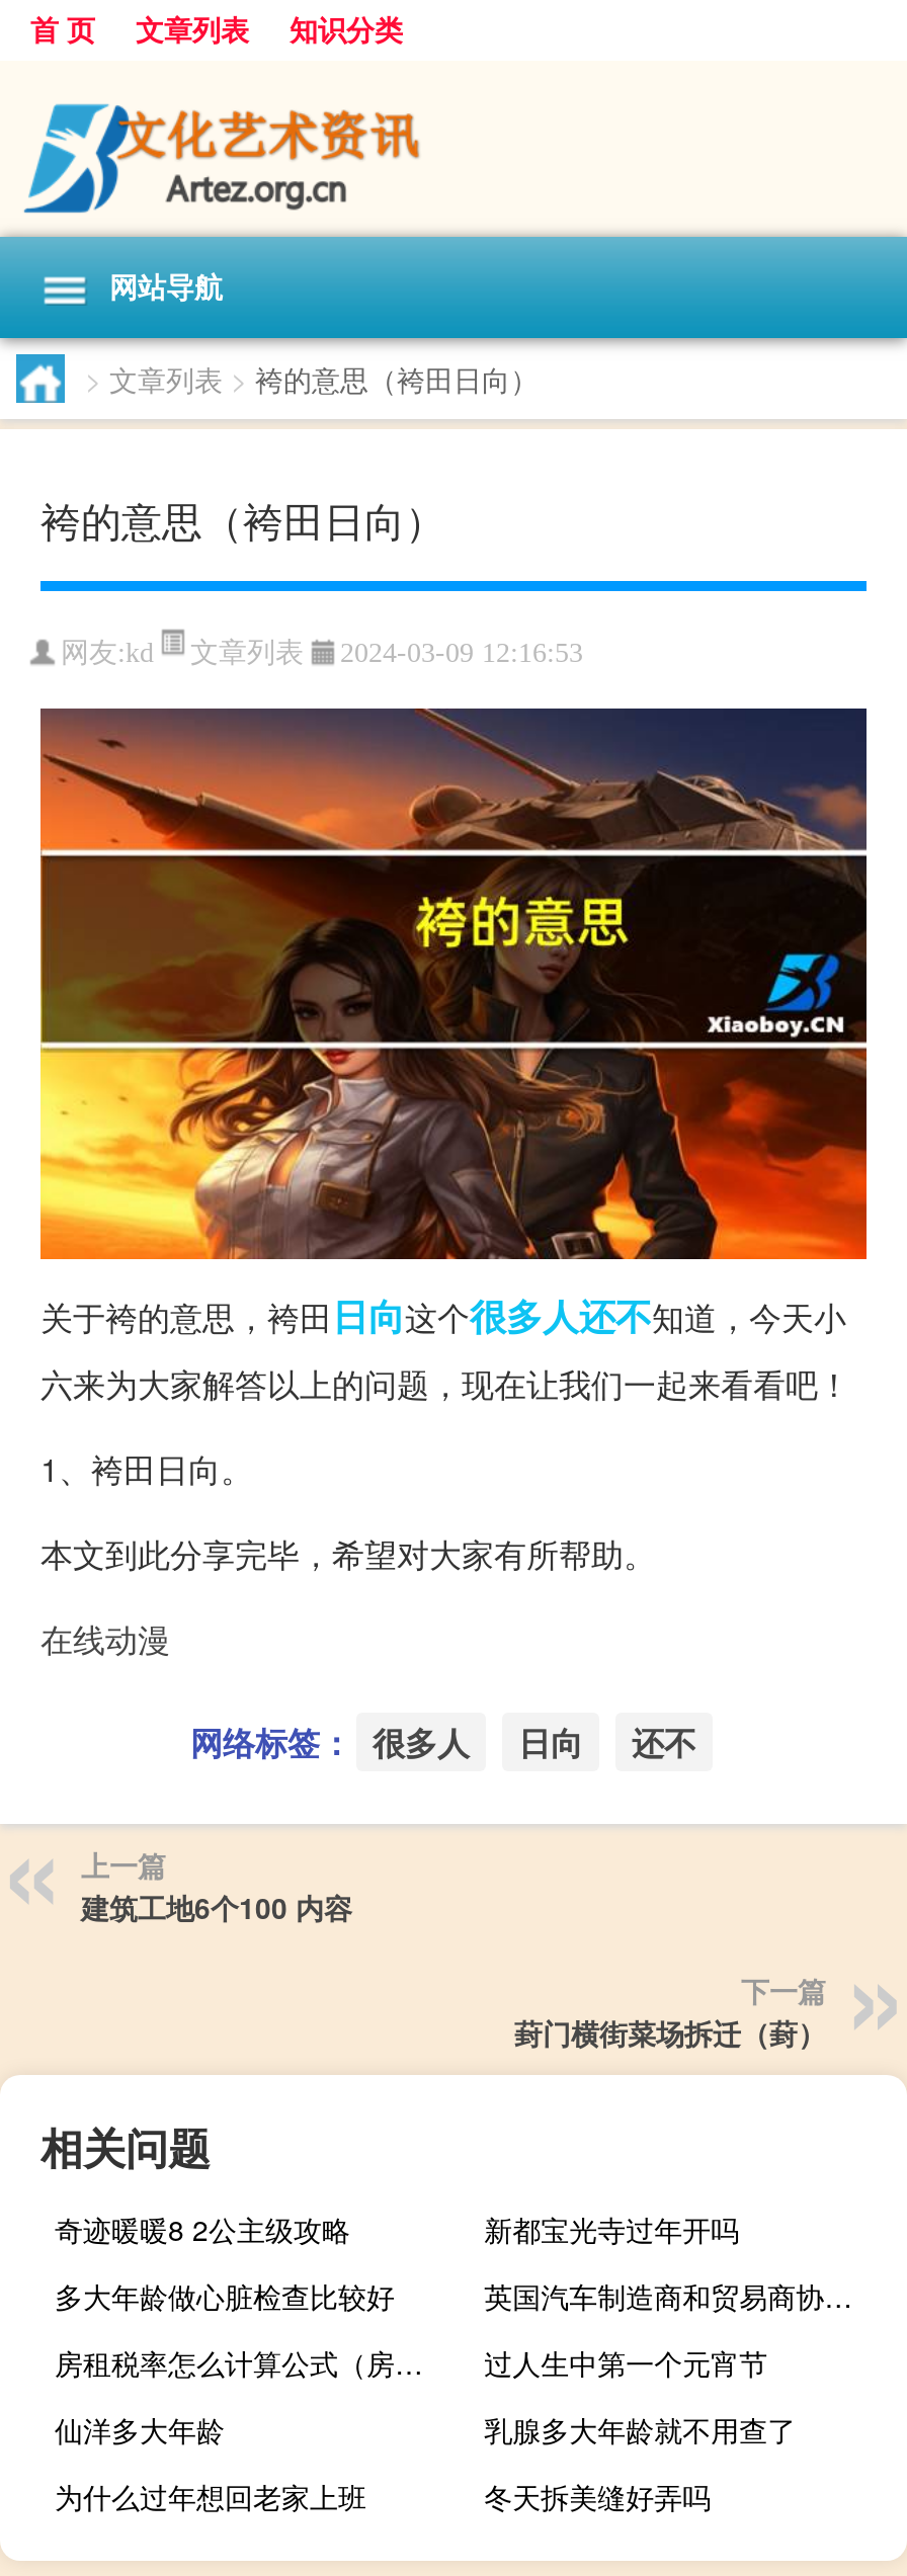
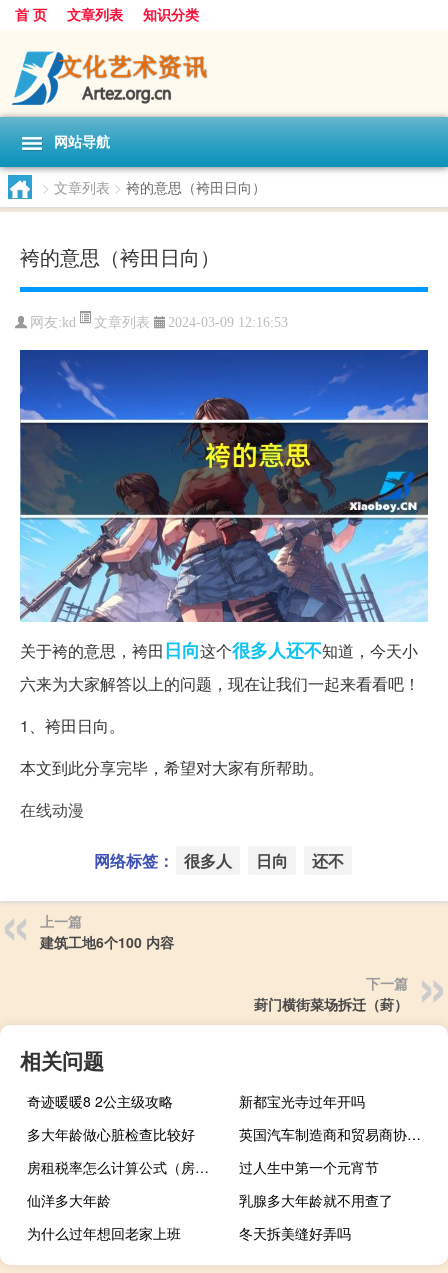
[38,707,869,1261] [image] -> [19,349,429,623] [image]

